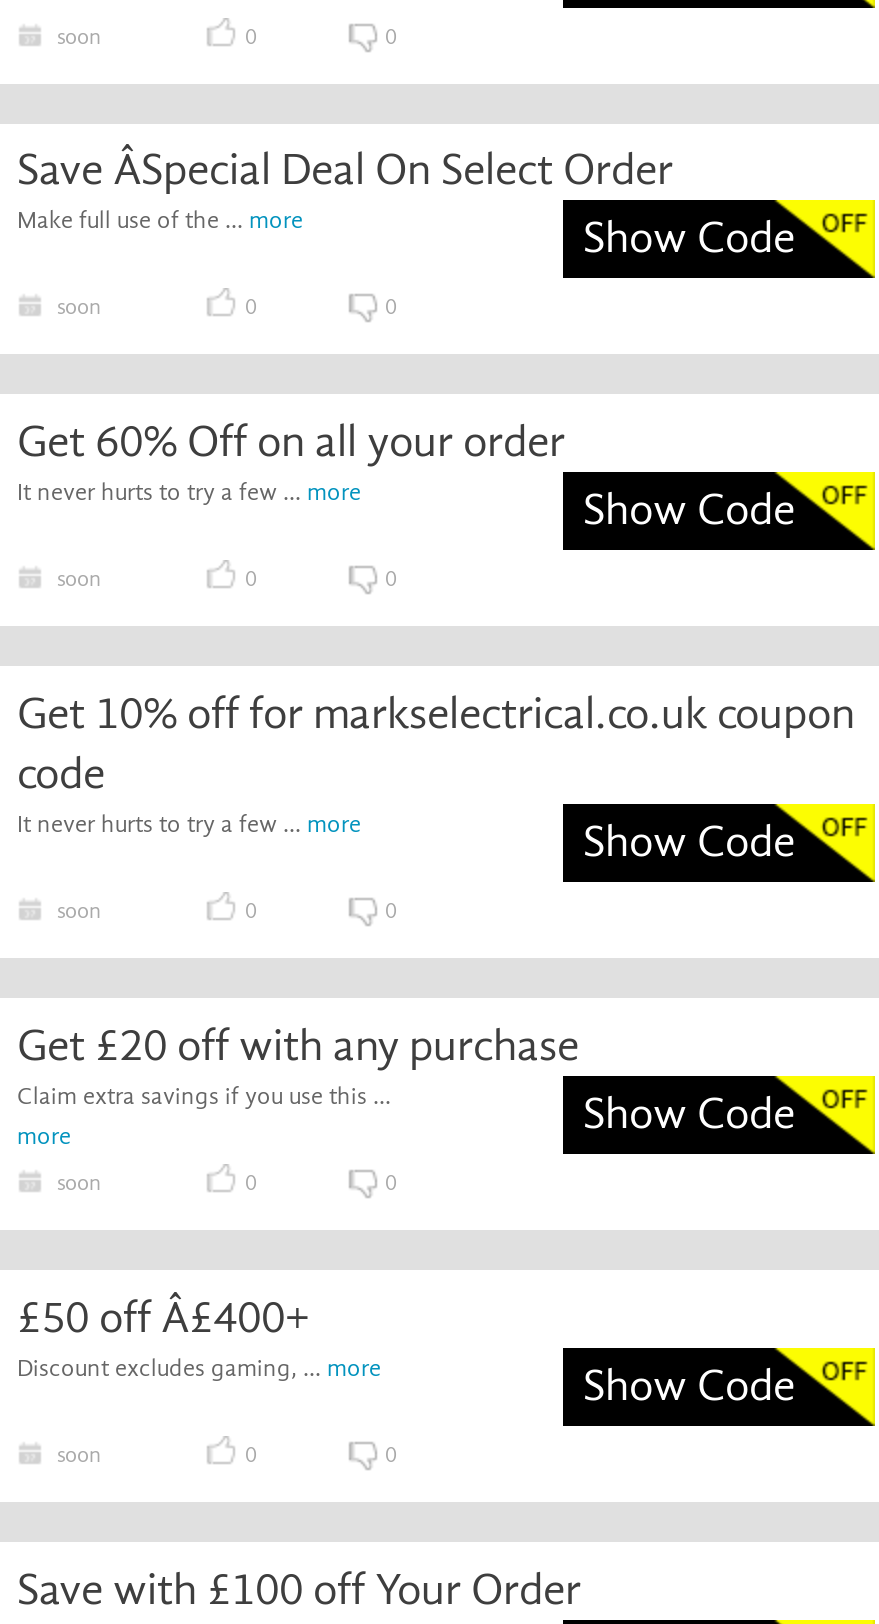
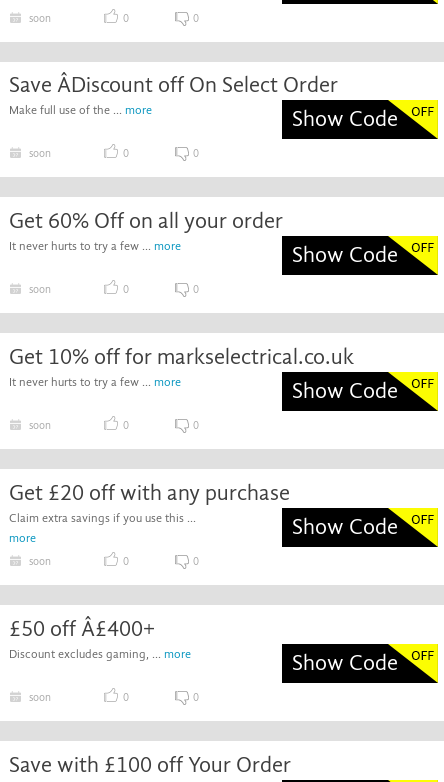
[17,145,673,197] Save ÂSpecial Deal On Select Order -> [9,72,338,98] Save ÂDiscount off On Select Order
[17,689,855,801] Get 10% off for markselectrical.co.uk coupon | code -> [9,344,354,370] Get 10% off for markselectrical.co.uk

